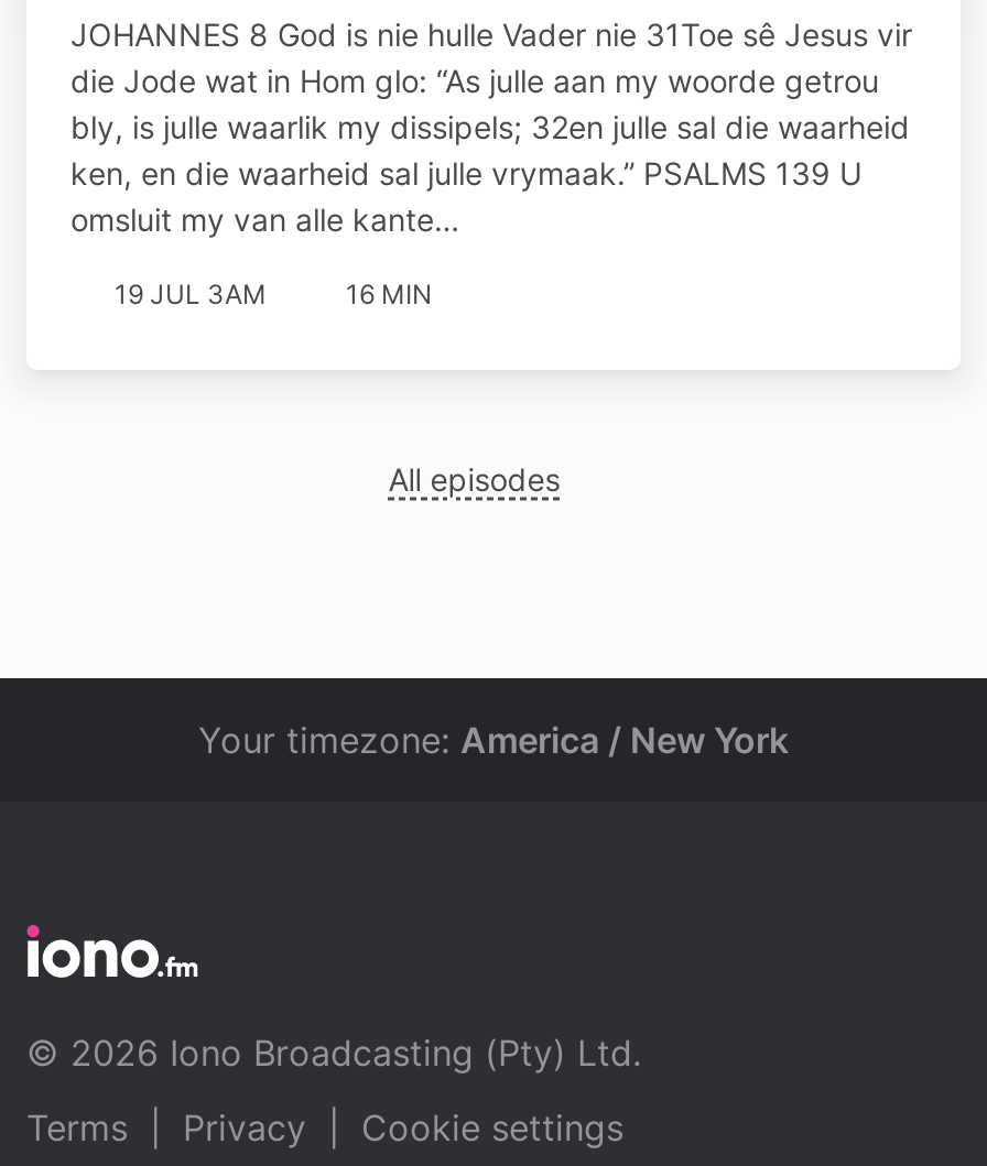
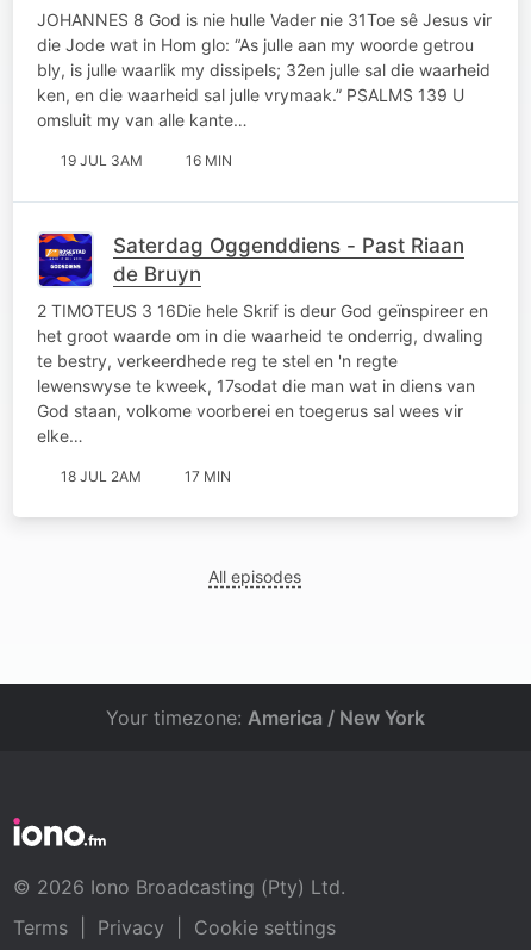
none -> [37,231,488,485] [image] | Saterdag Oggenddiens - Past Riaan | de Bruyn | 2 TIMOTEUS 3 16Die hele Skrif is deur God geïnspireer en | het groot waarde om in die waarheid te onderrig, dwaling | te bestry, verkeerdhede reg te stel en 'n regte | lewenswyse te kweek, 17sodat die man wat in diens van | God staan, volkome voorberei en toegerus sal wees vir | elke… | 18 JUL 2AM | 17 MIN

